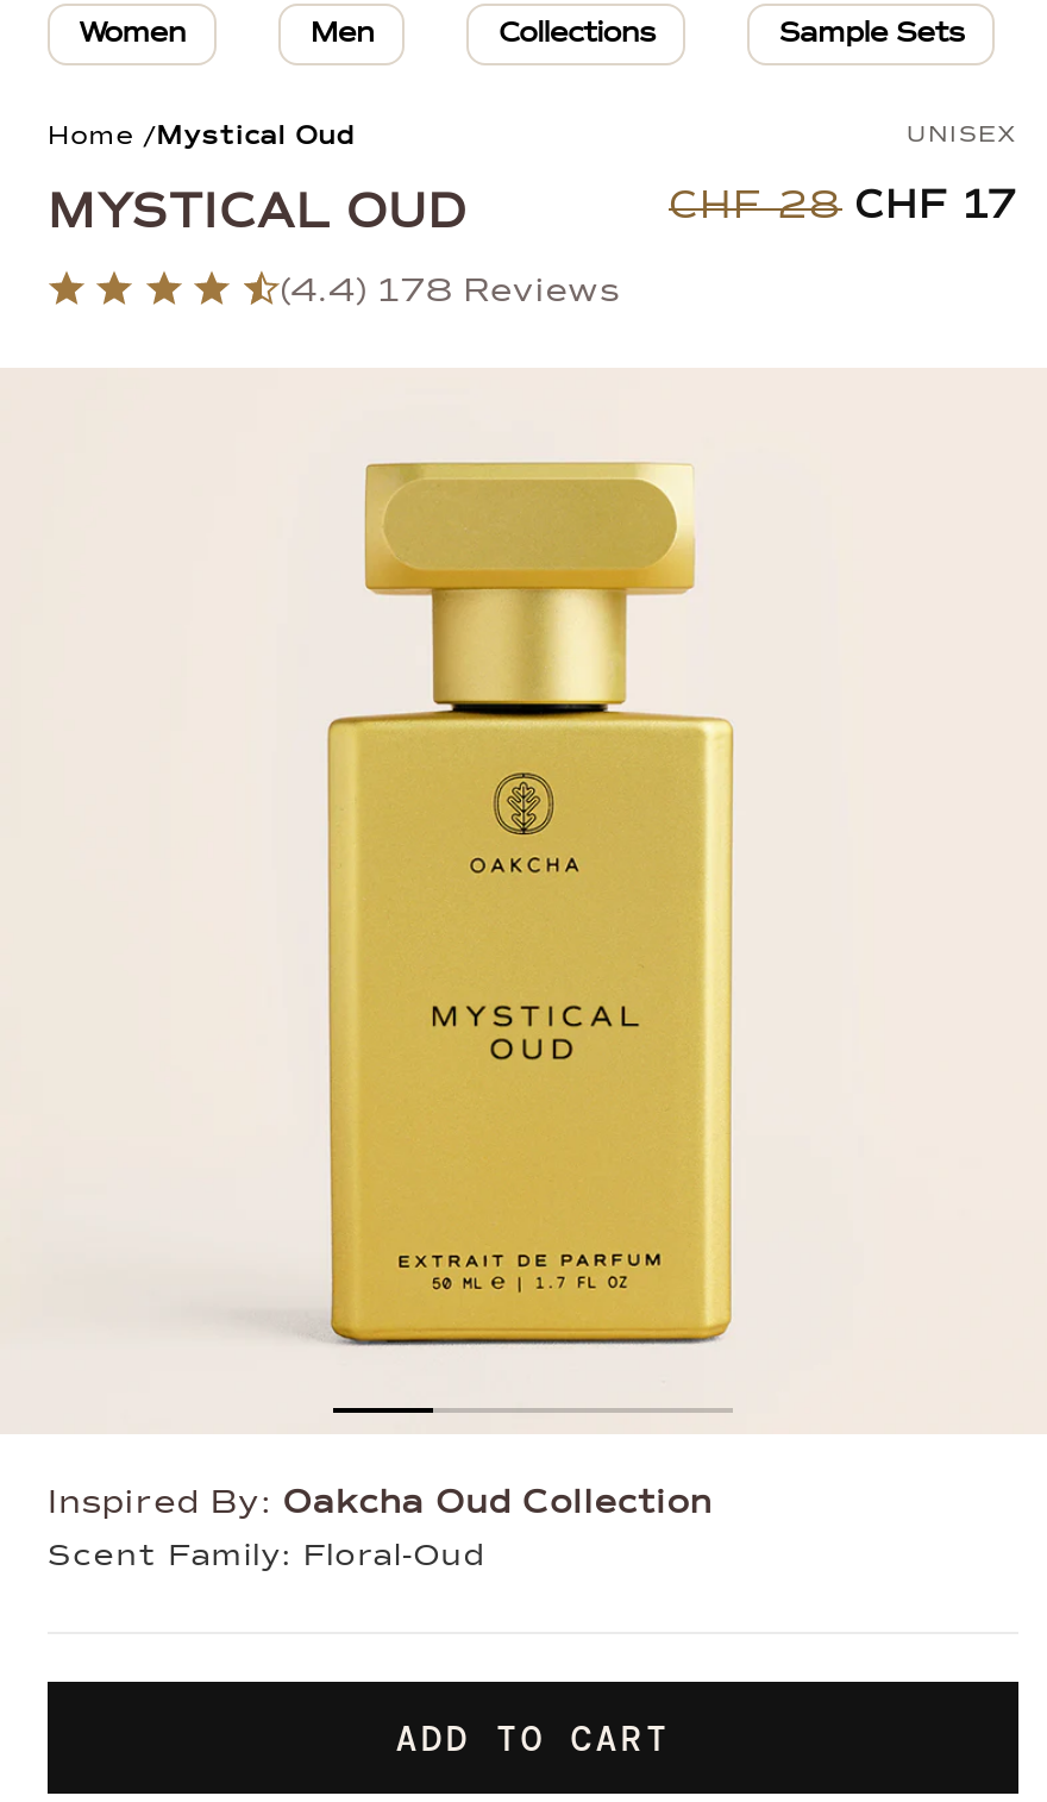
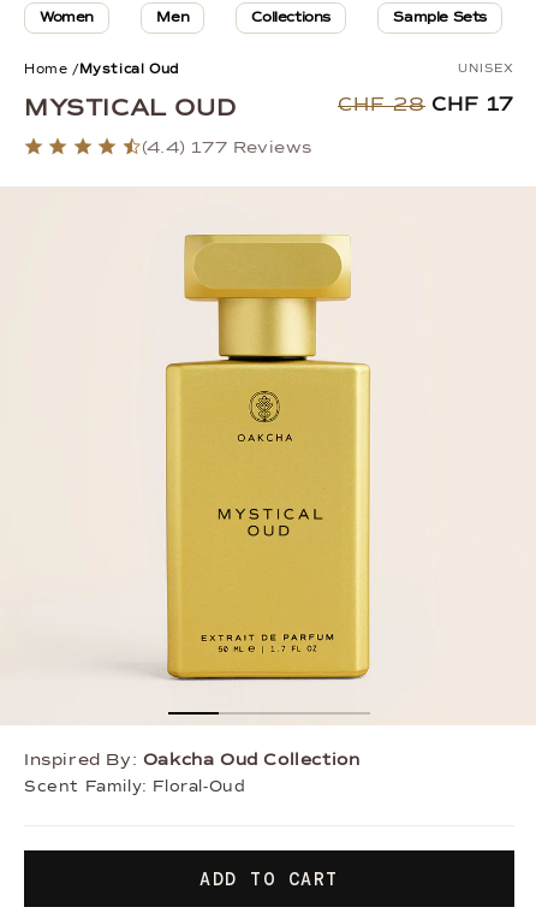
[280,275,620,308] (4.4) 178 Reviews -> [141,140,312,156] (4.4) 177 Reviews

